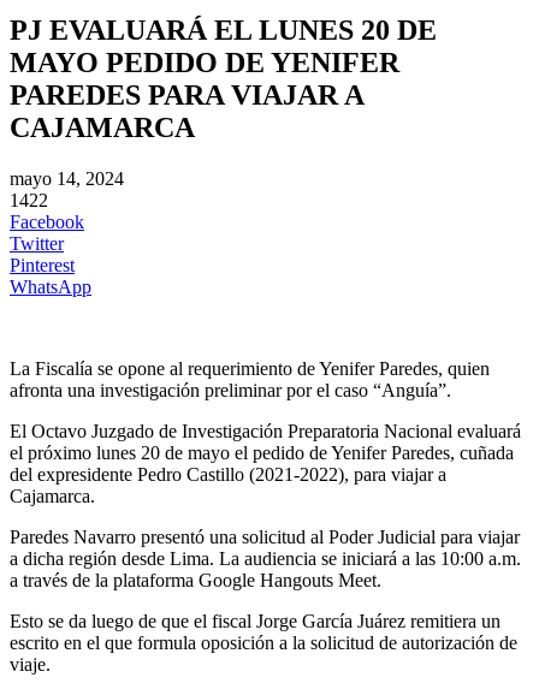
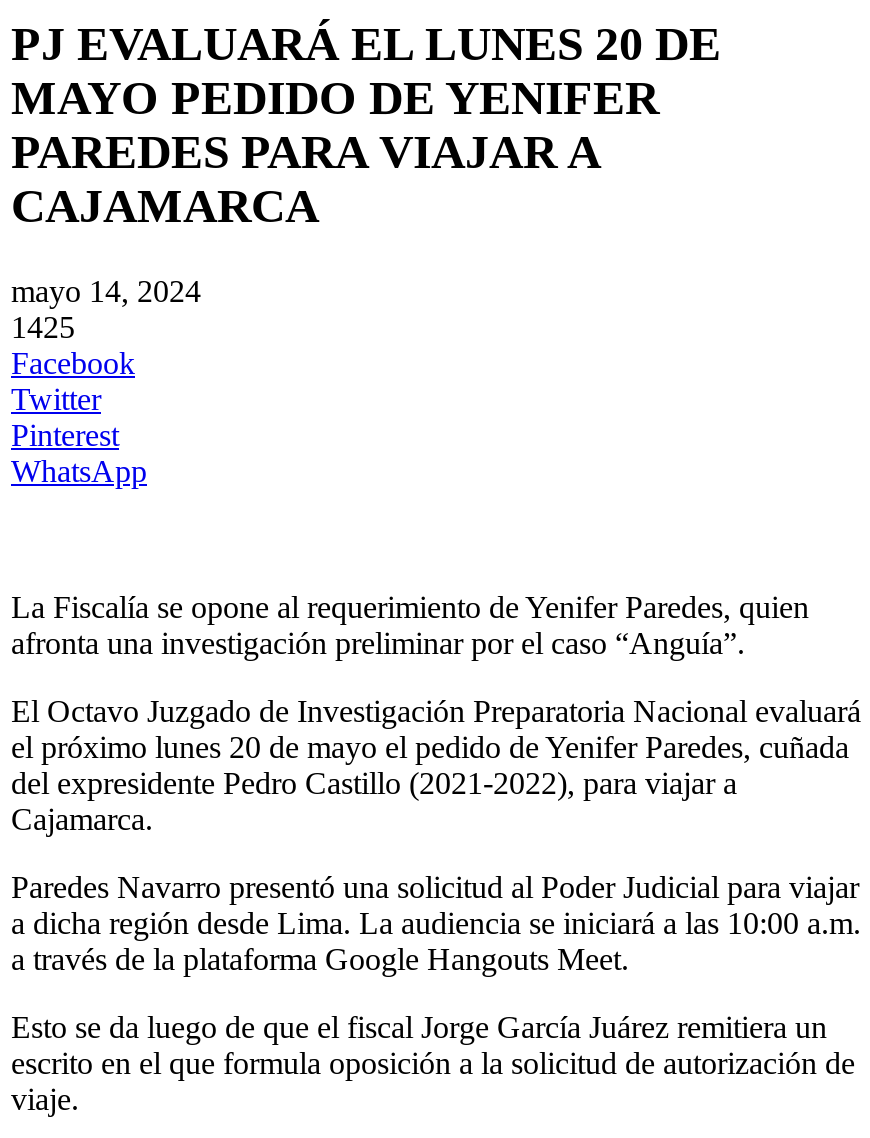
[10,190,48,210] 1422 -> [11,310,75,344] 1425

